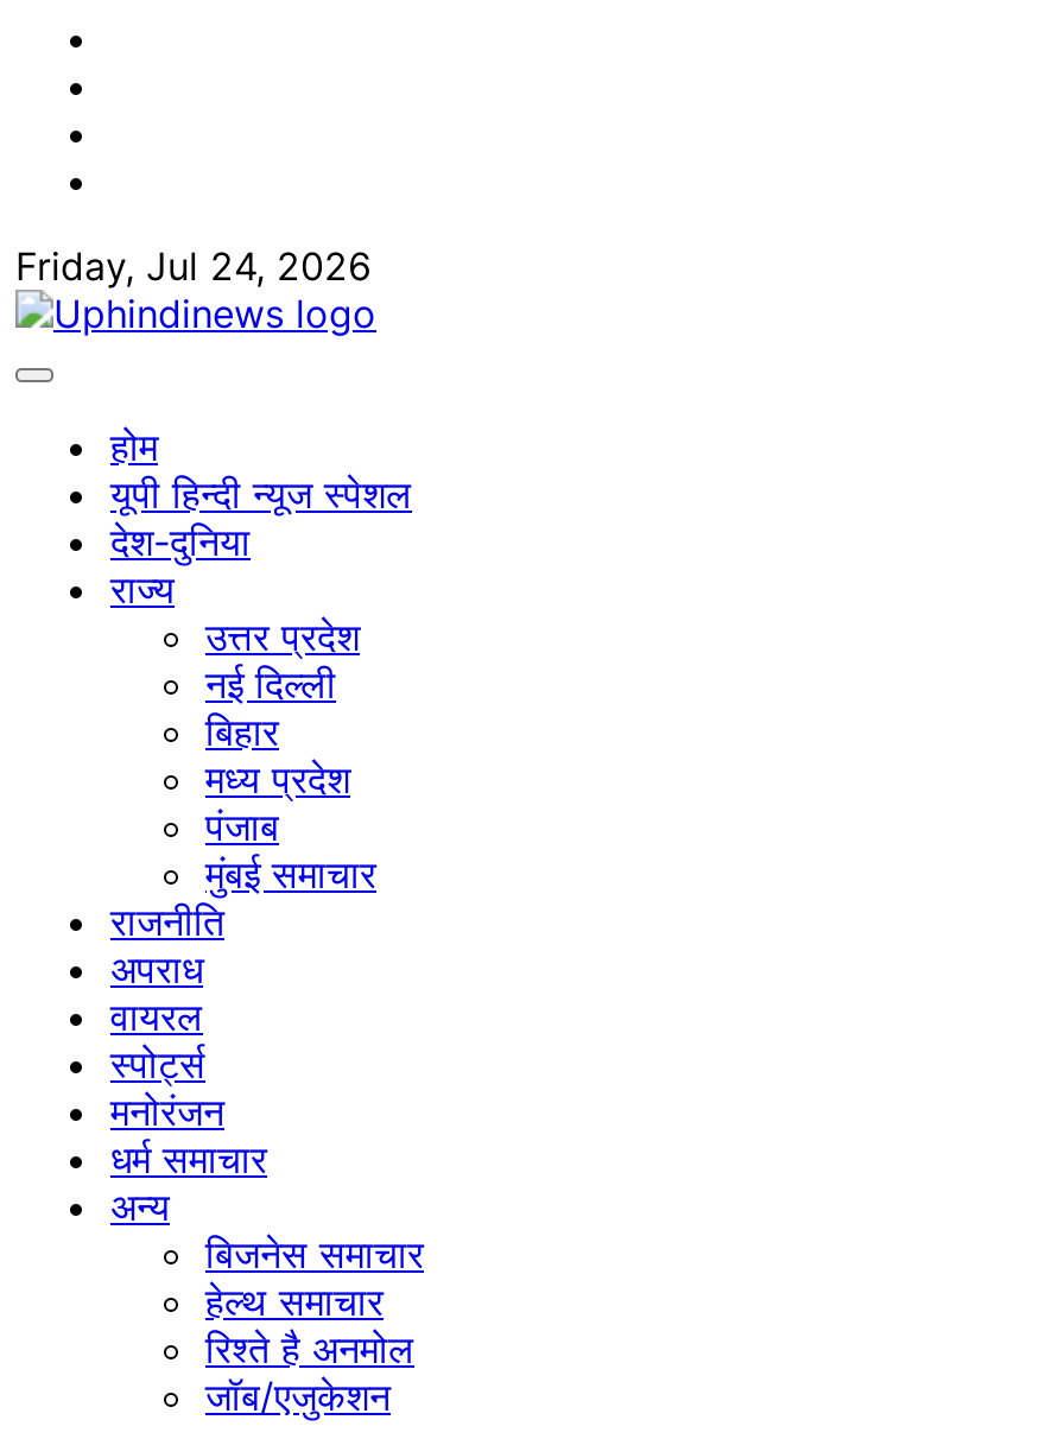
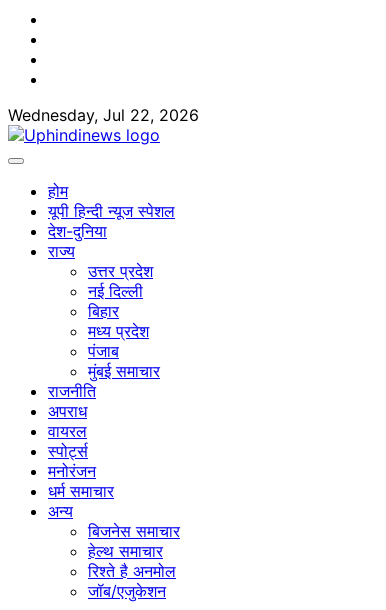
[15,242,372,290] Friday, Jul 24, 2026 -> [8,105,199,125] Wednesday, Jul 22, 2026

